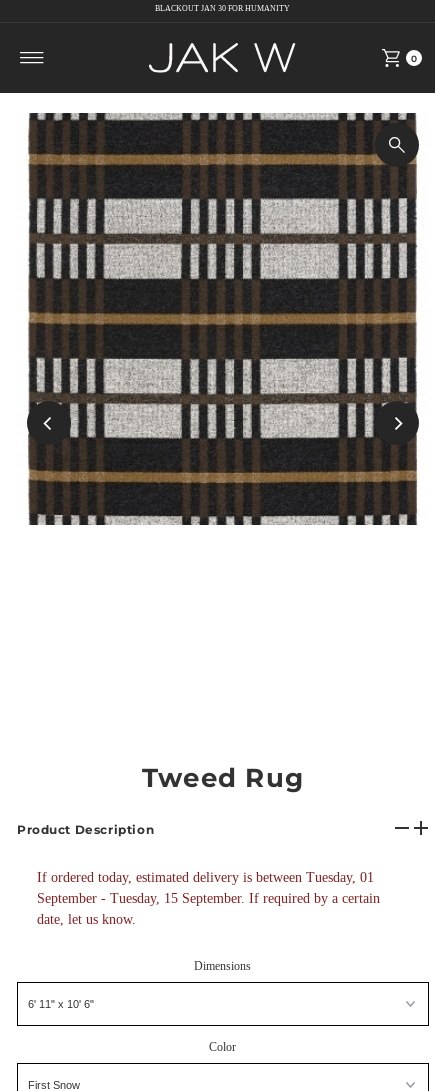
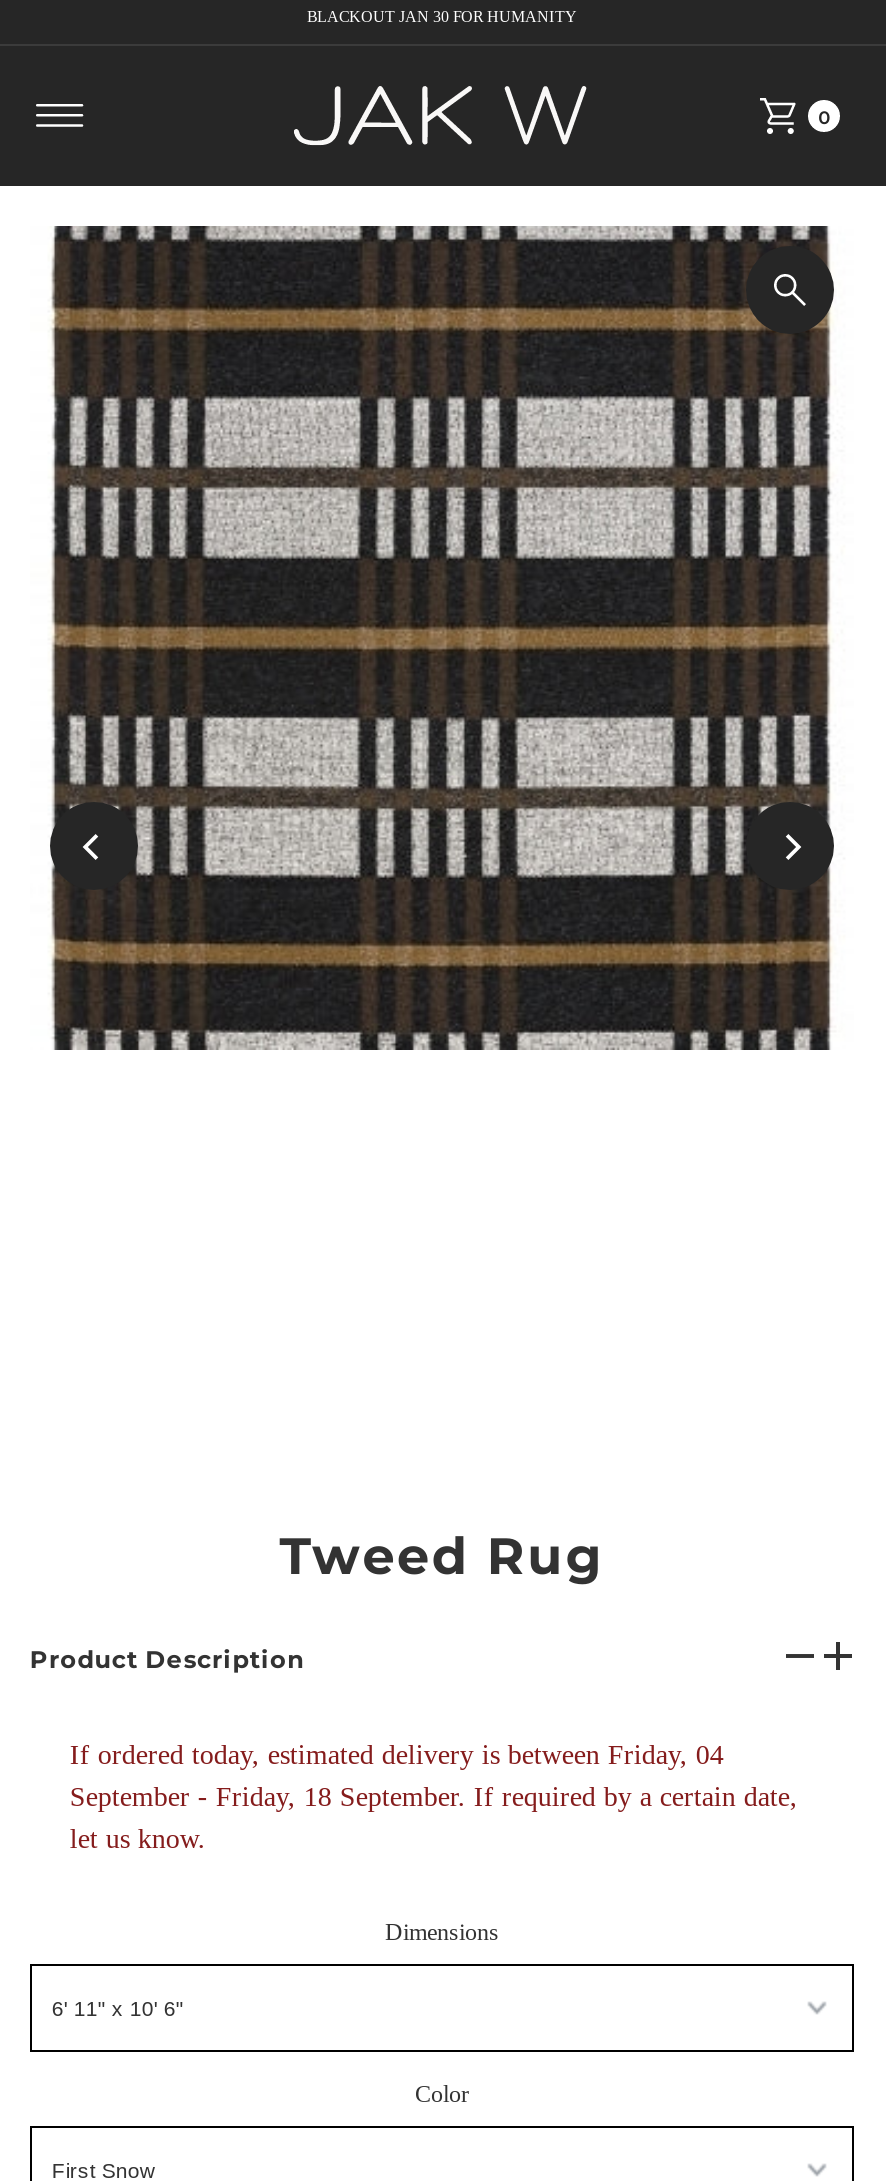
[37,870,380,927] If ordered today, estimated delivery is between Tuesday, 01 | September - Tuesday, 15 September. If required by a certain | date, let us know. -> [70,1741,798,1855] If ordered today, estimated delivery is between Friday, 04 | September - Friday, 18 September. If required by a certain date, | let us know.

